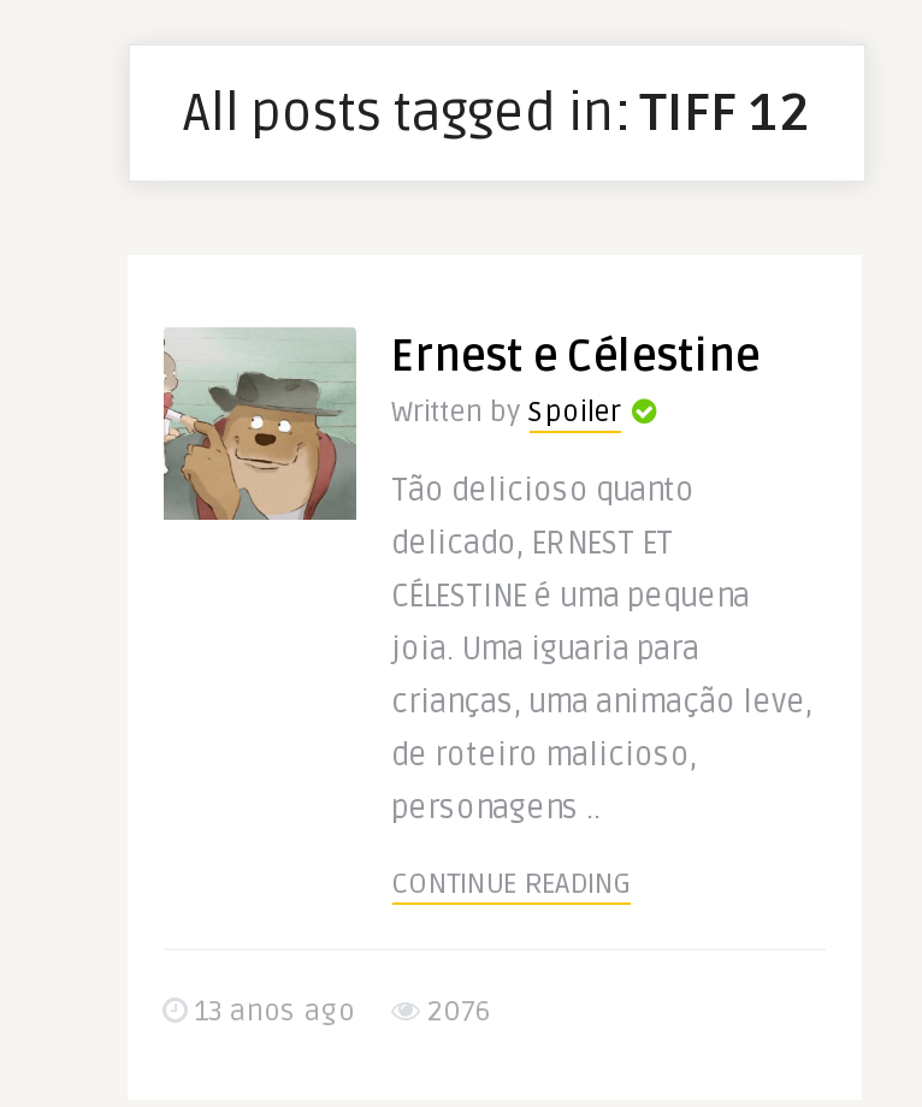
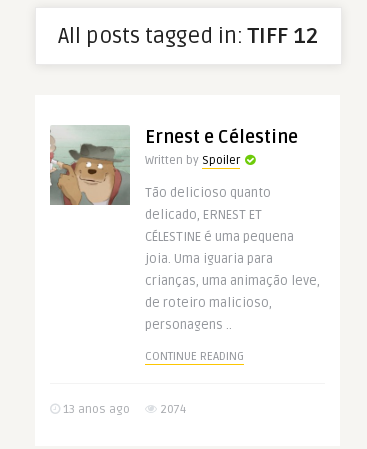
[187,994,492,1030] 13 anos ago 2076 -> [59,402,185,417] 13 anos ago 2074

